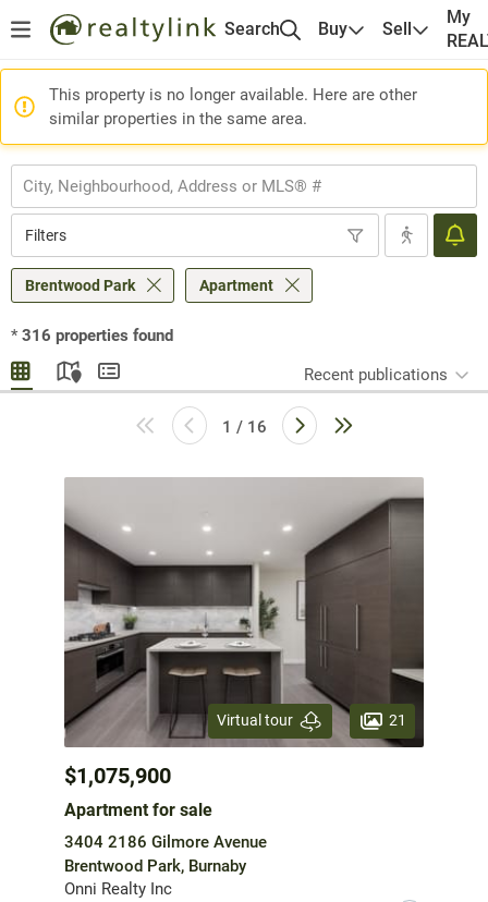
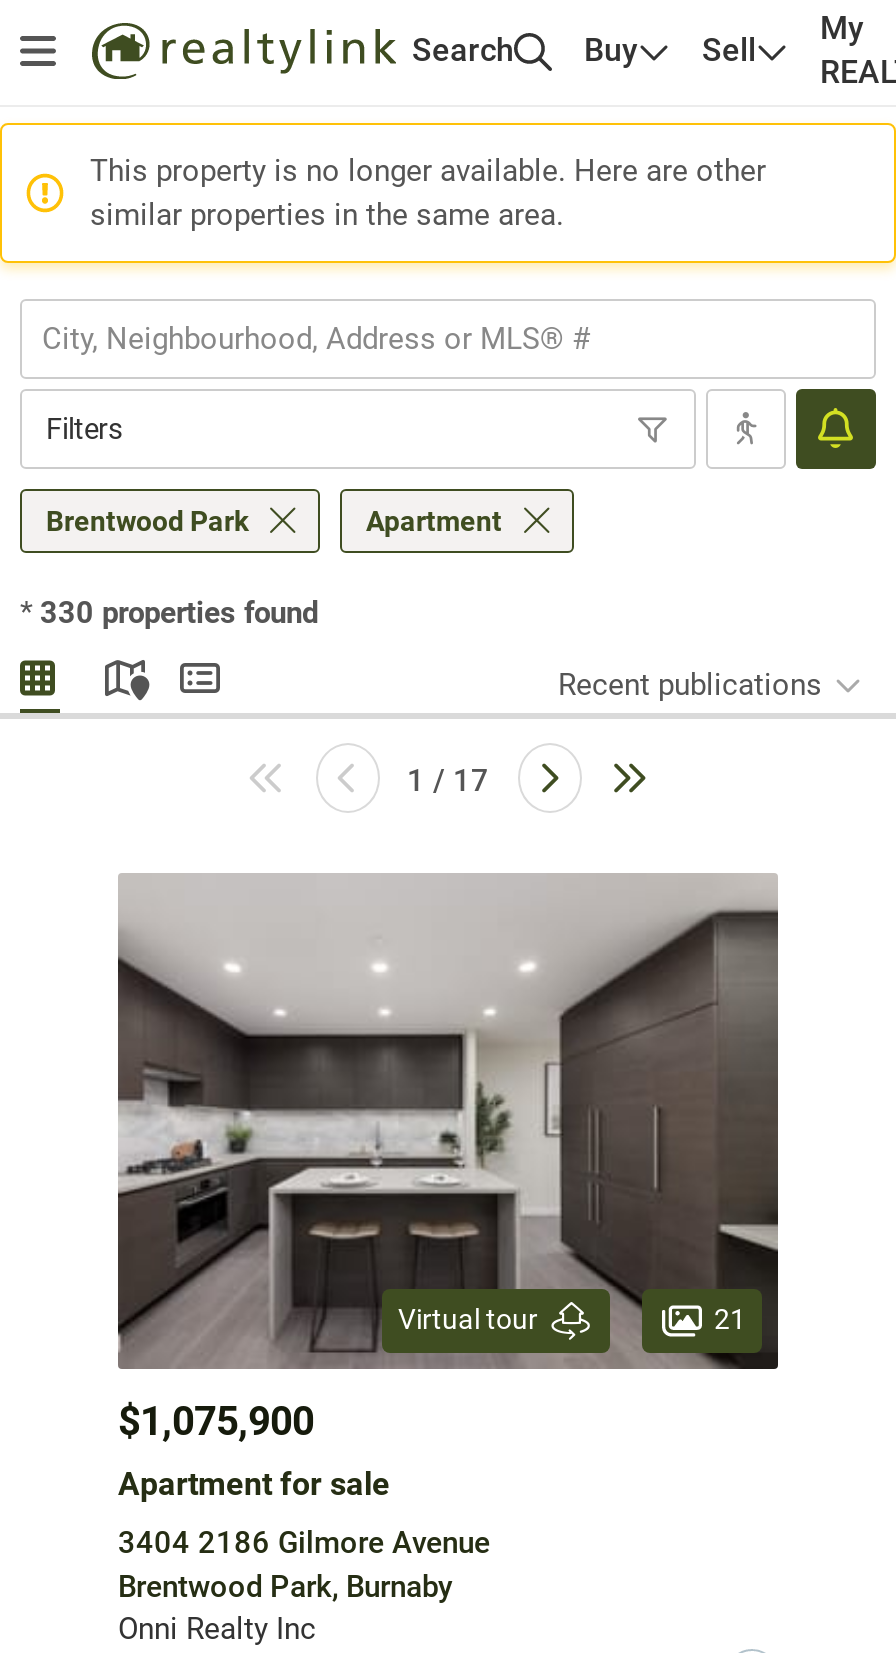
[11,326,173,345] * 316 properties found -> [20,595,318,631] * 330 properties found
[222,417,266,437] 1 / 16 -> [407,763,489,799] 1 / 17

